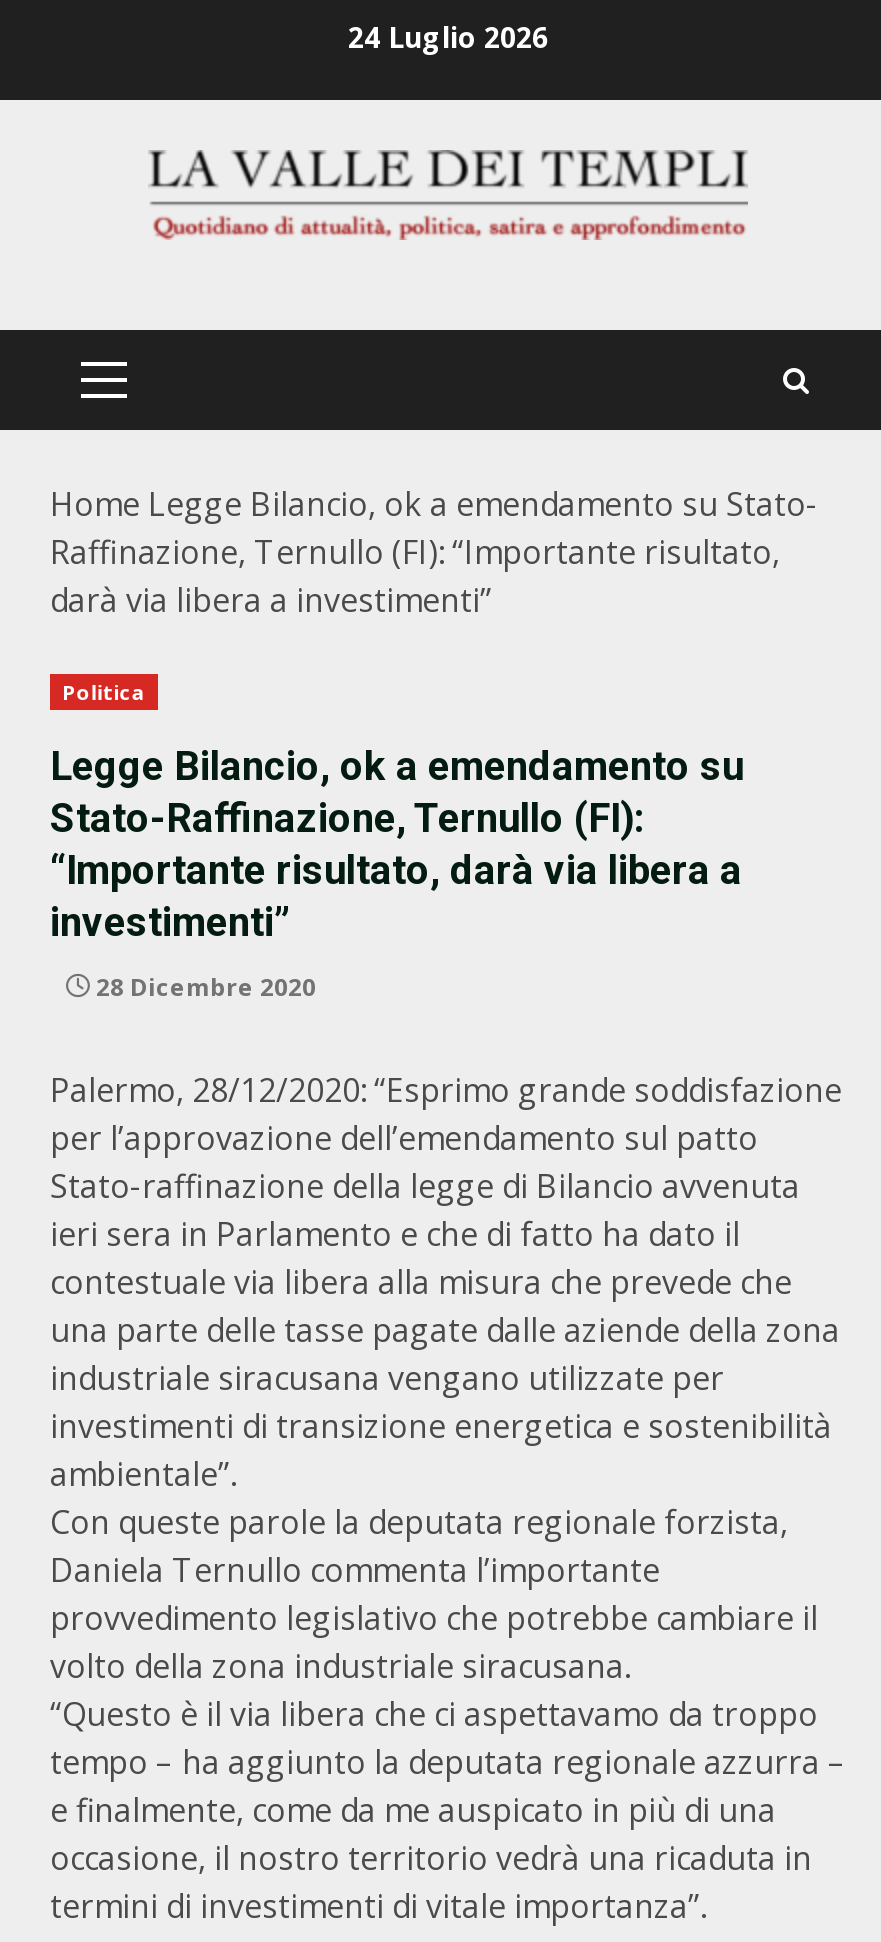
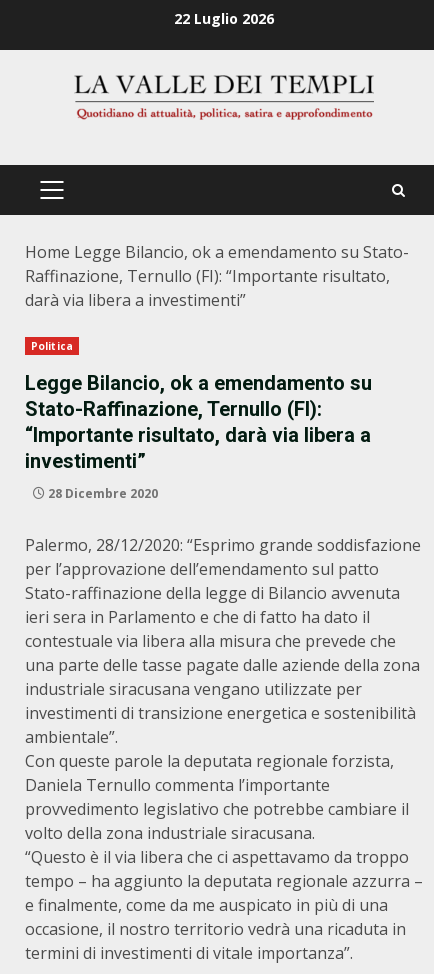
[348,17,548,55] 24 Luglio 2026 -> [174,8,274,27] 22 Luglio 2026

